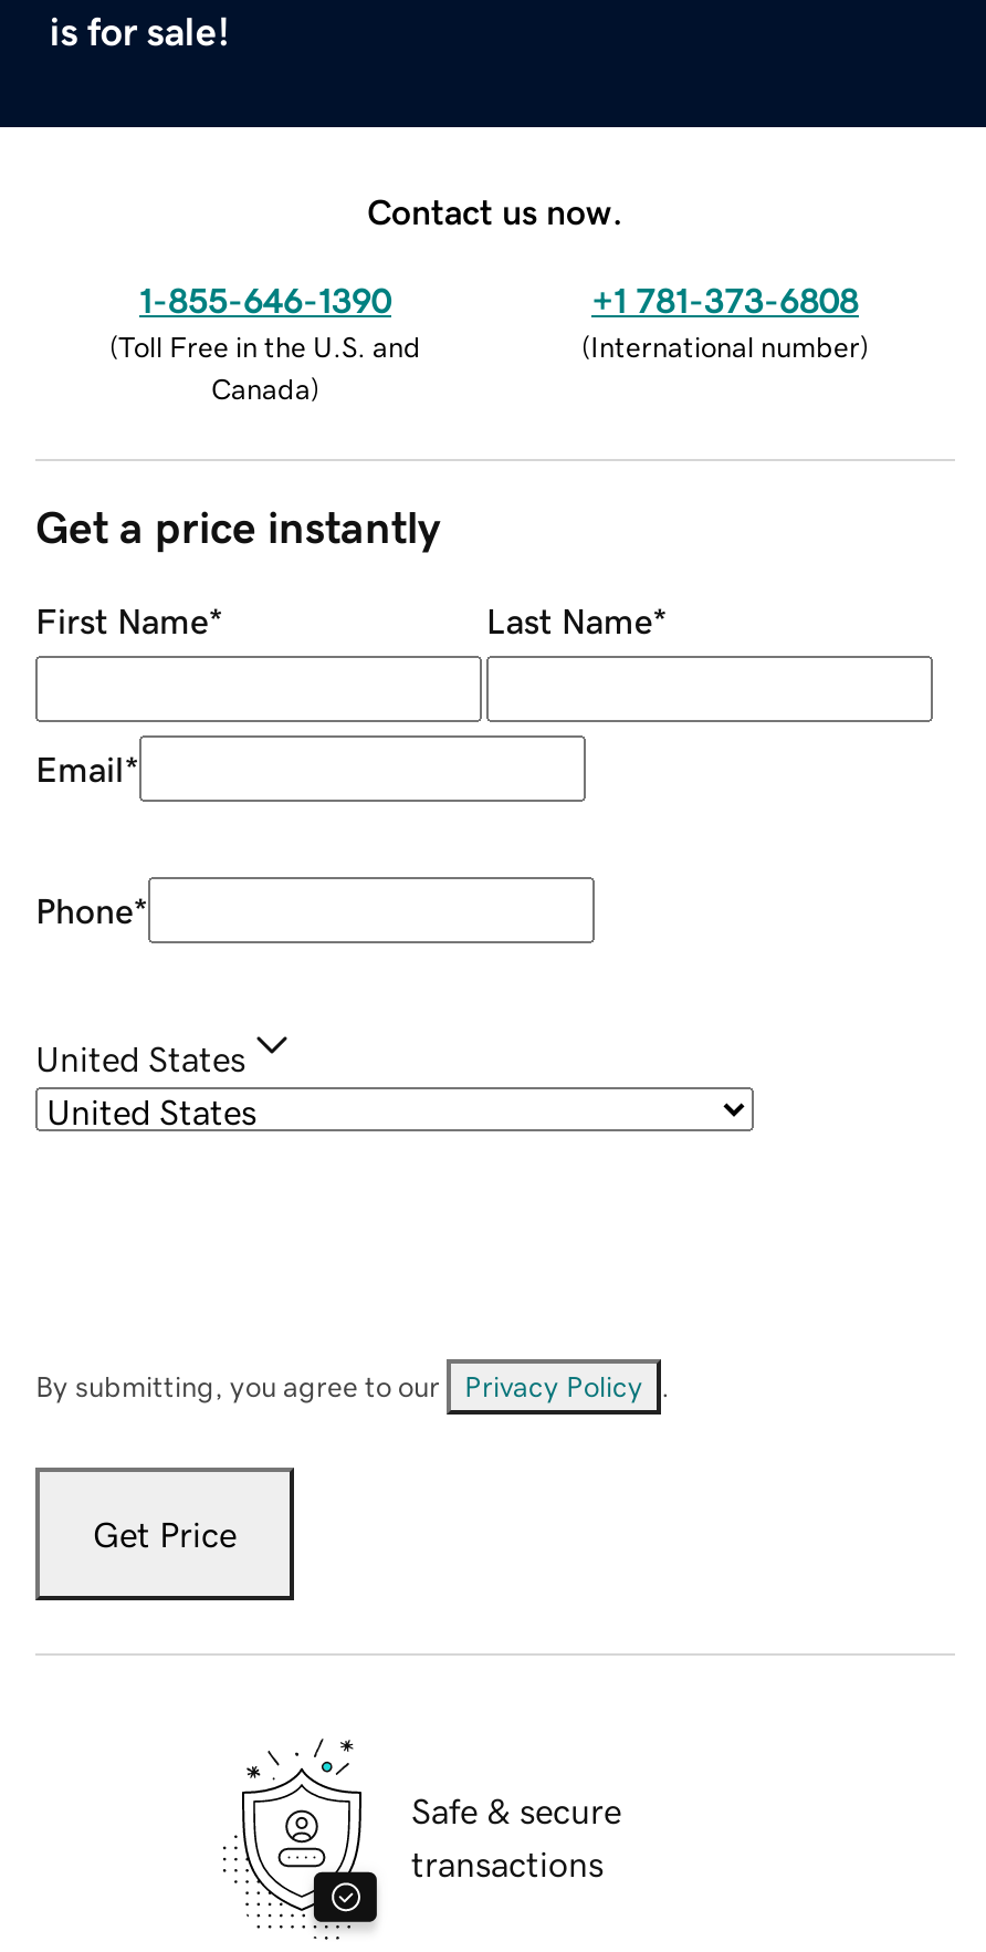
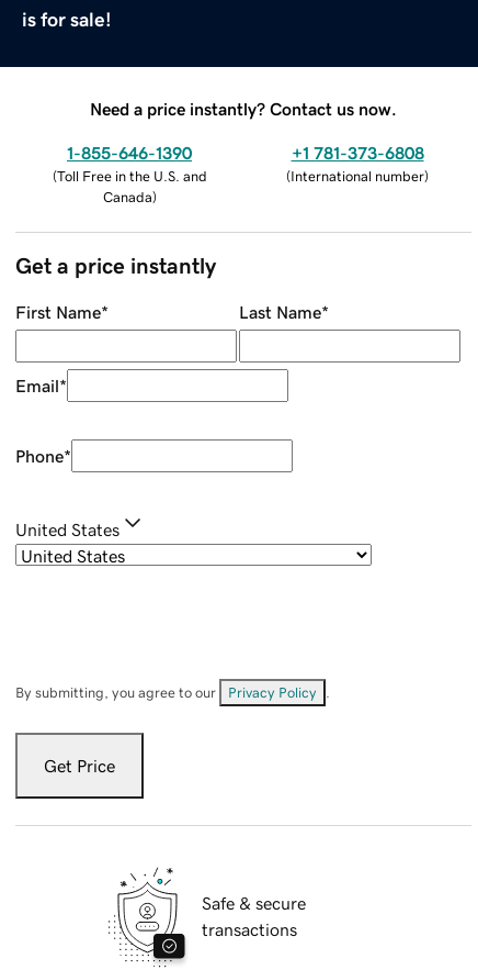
[367,193,623,228] Contact us now. -> [90,100,397,117] Need a price instantly? Contact us now.

